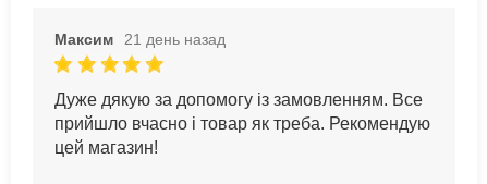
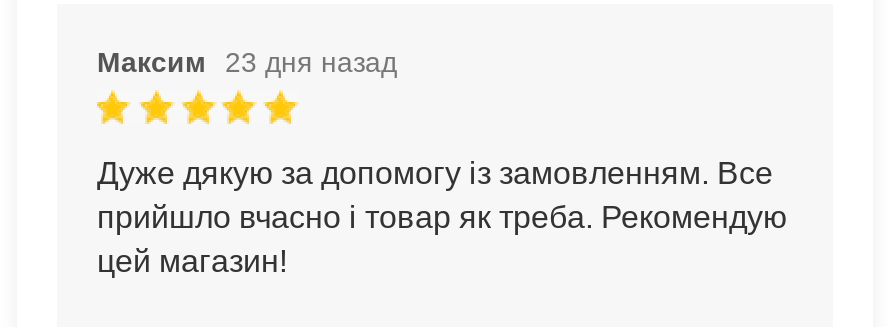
[54,30,226,47] Максим 21 день назад -> [97,45,397,77] Максим 23 дня назад

